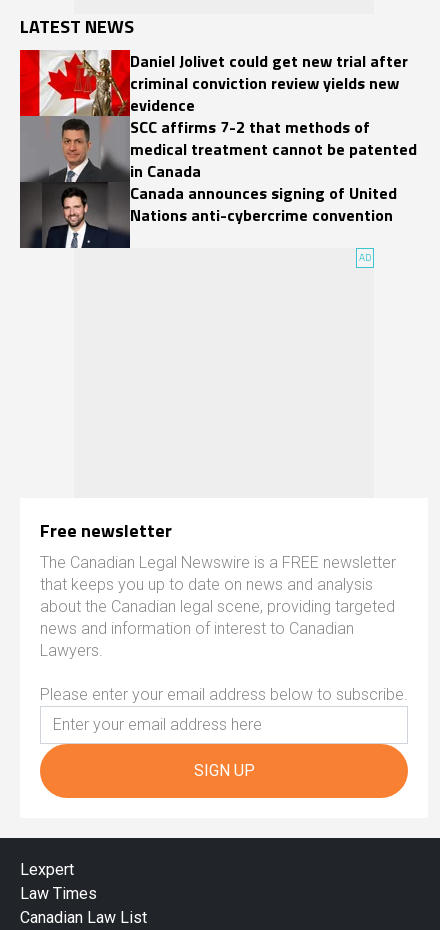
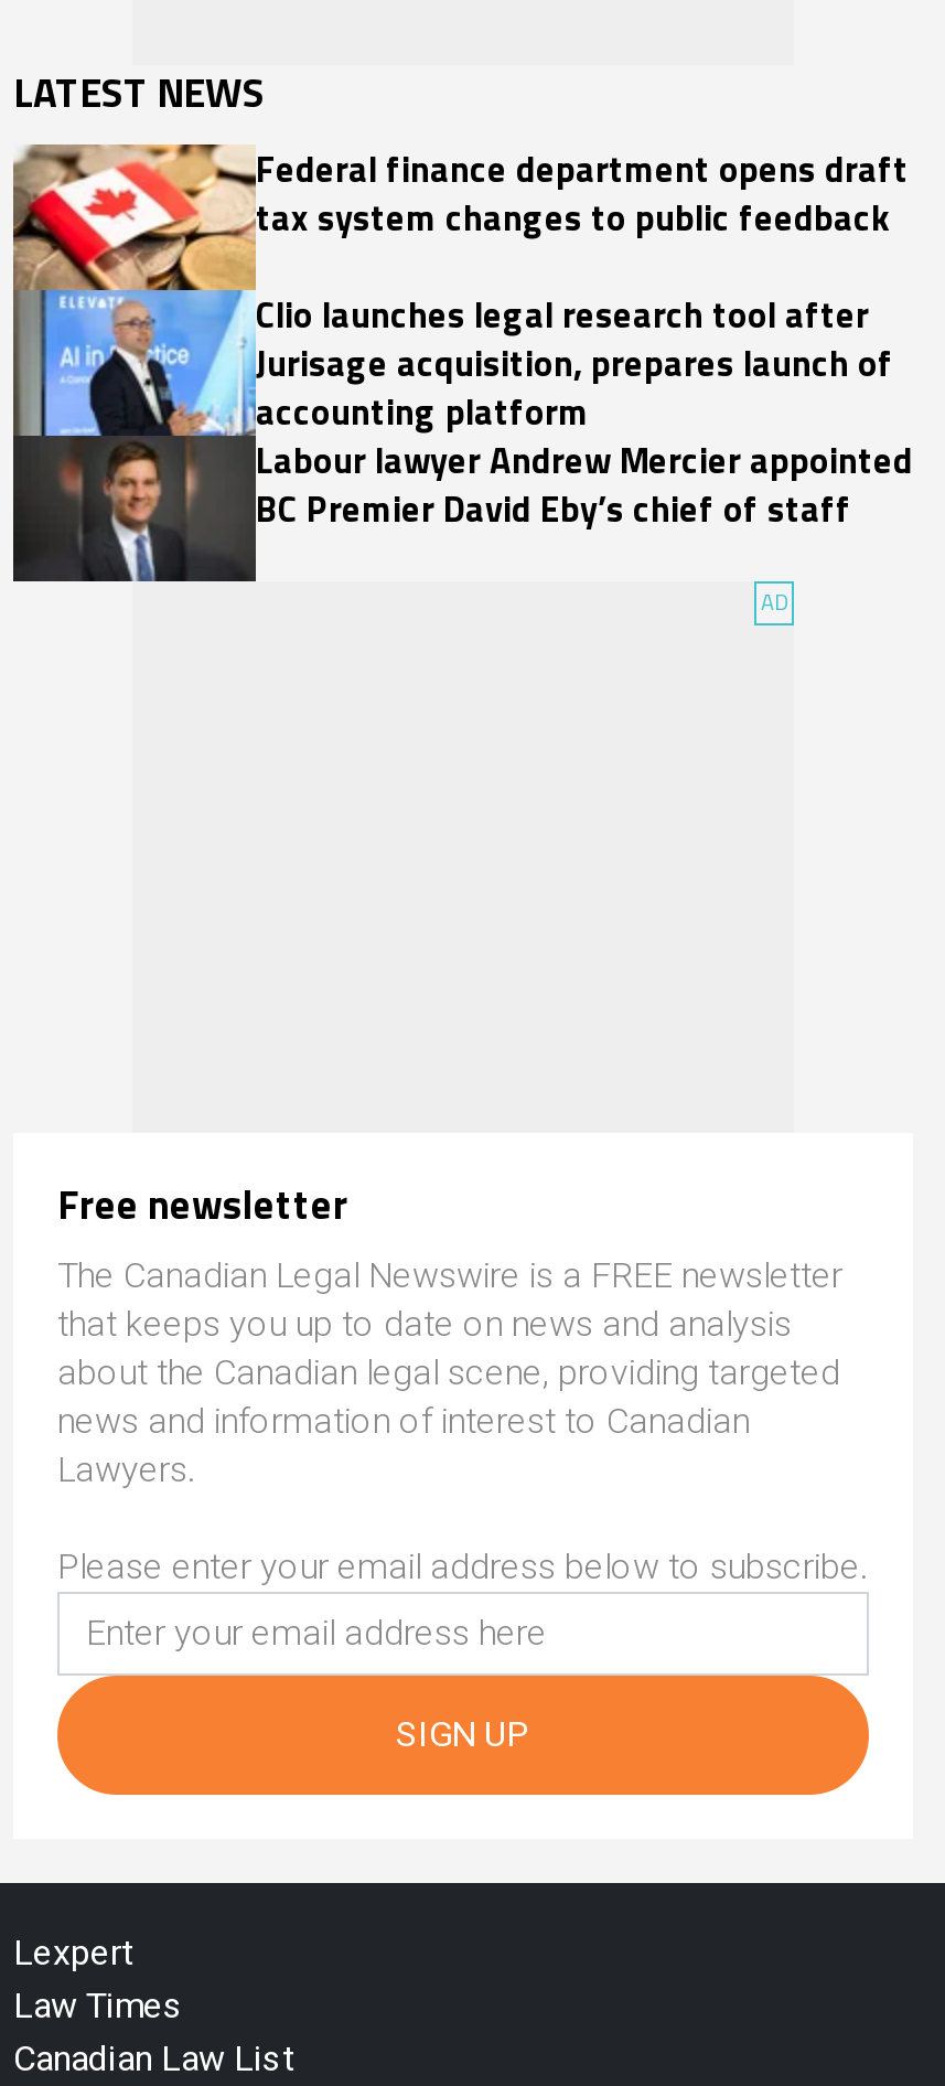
[19,49,417,248] [image] | Daniel Jolivet could get new trial after | criminal conviction review yields new | evidence | SCC affirms 7-2 that methods of | medical treatment cannot be patented | in Canada | Canada announces signing of United | Nations anti-cybercrime convention -> [11,142,913,584] [image] | Federal finance department opens draft | tax system changes to public feedback | Clio launches legal research tool after | Jurisage acquisition, prepares launch of | accounting platform | Labour lawyer Andrew Mercier appointed | BC Premier David Eby’s chief of staff

